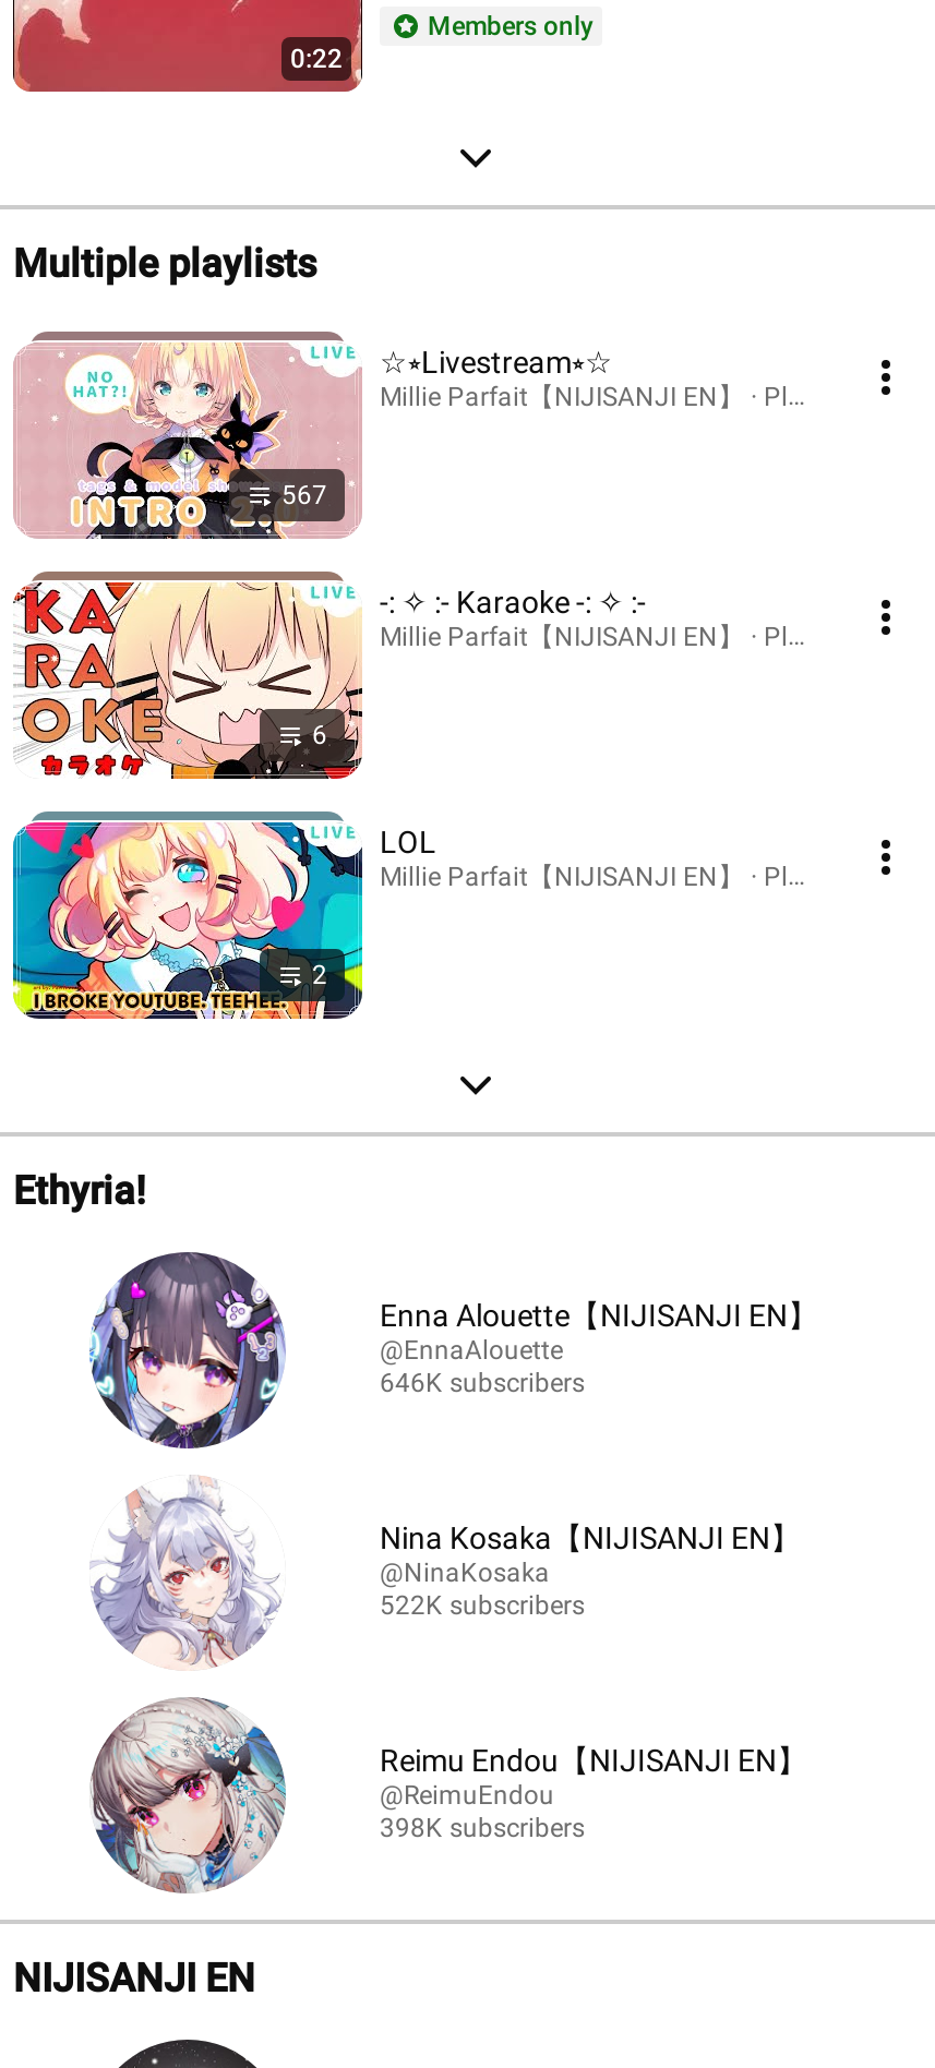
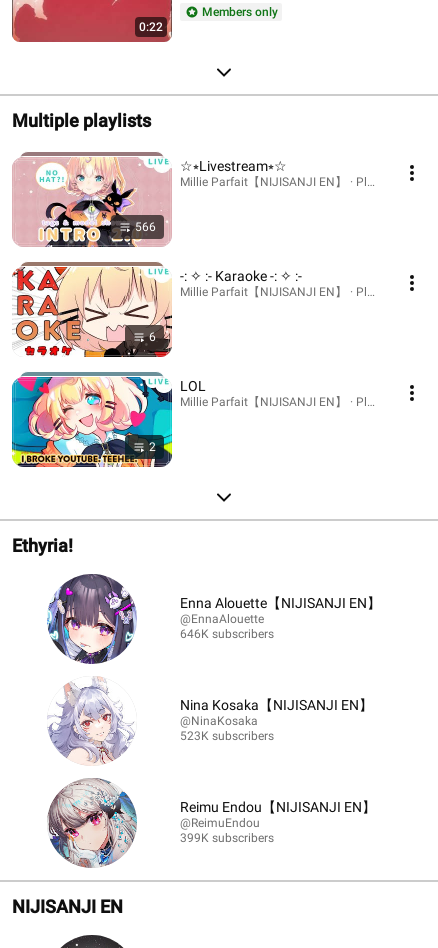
[281,479,327,509] 567 -> [135,219,156,233] 566
[380,1590,585,1621] 522K subscribers -> [180,729,274,743] 523K subscribers
[380,1813,585,1843] 398K subscribers -> [180,831,274,845] 399K subscribers

